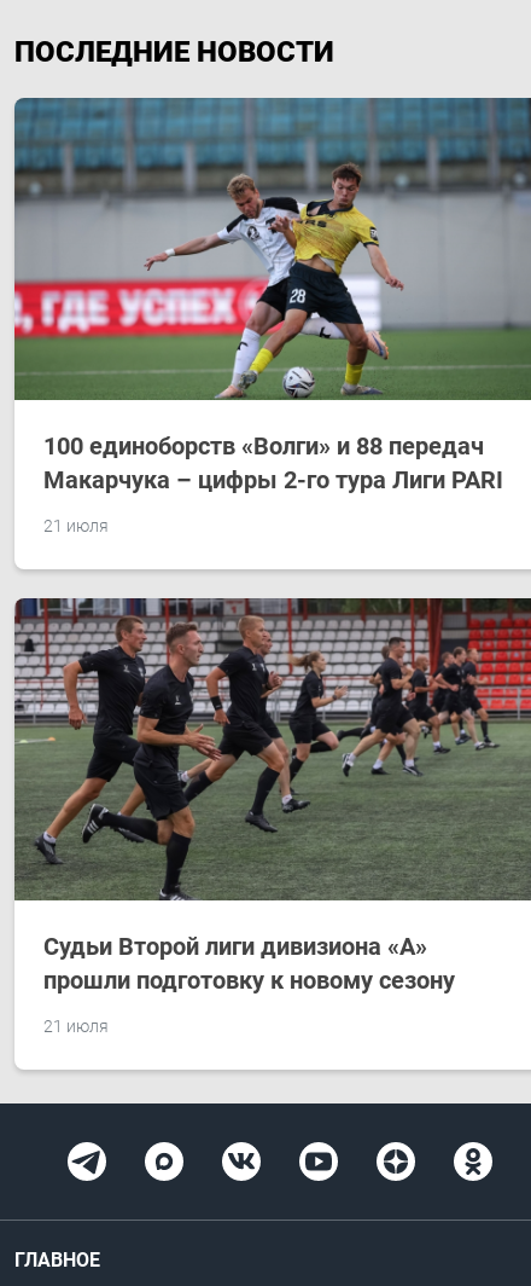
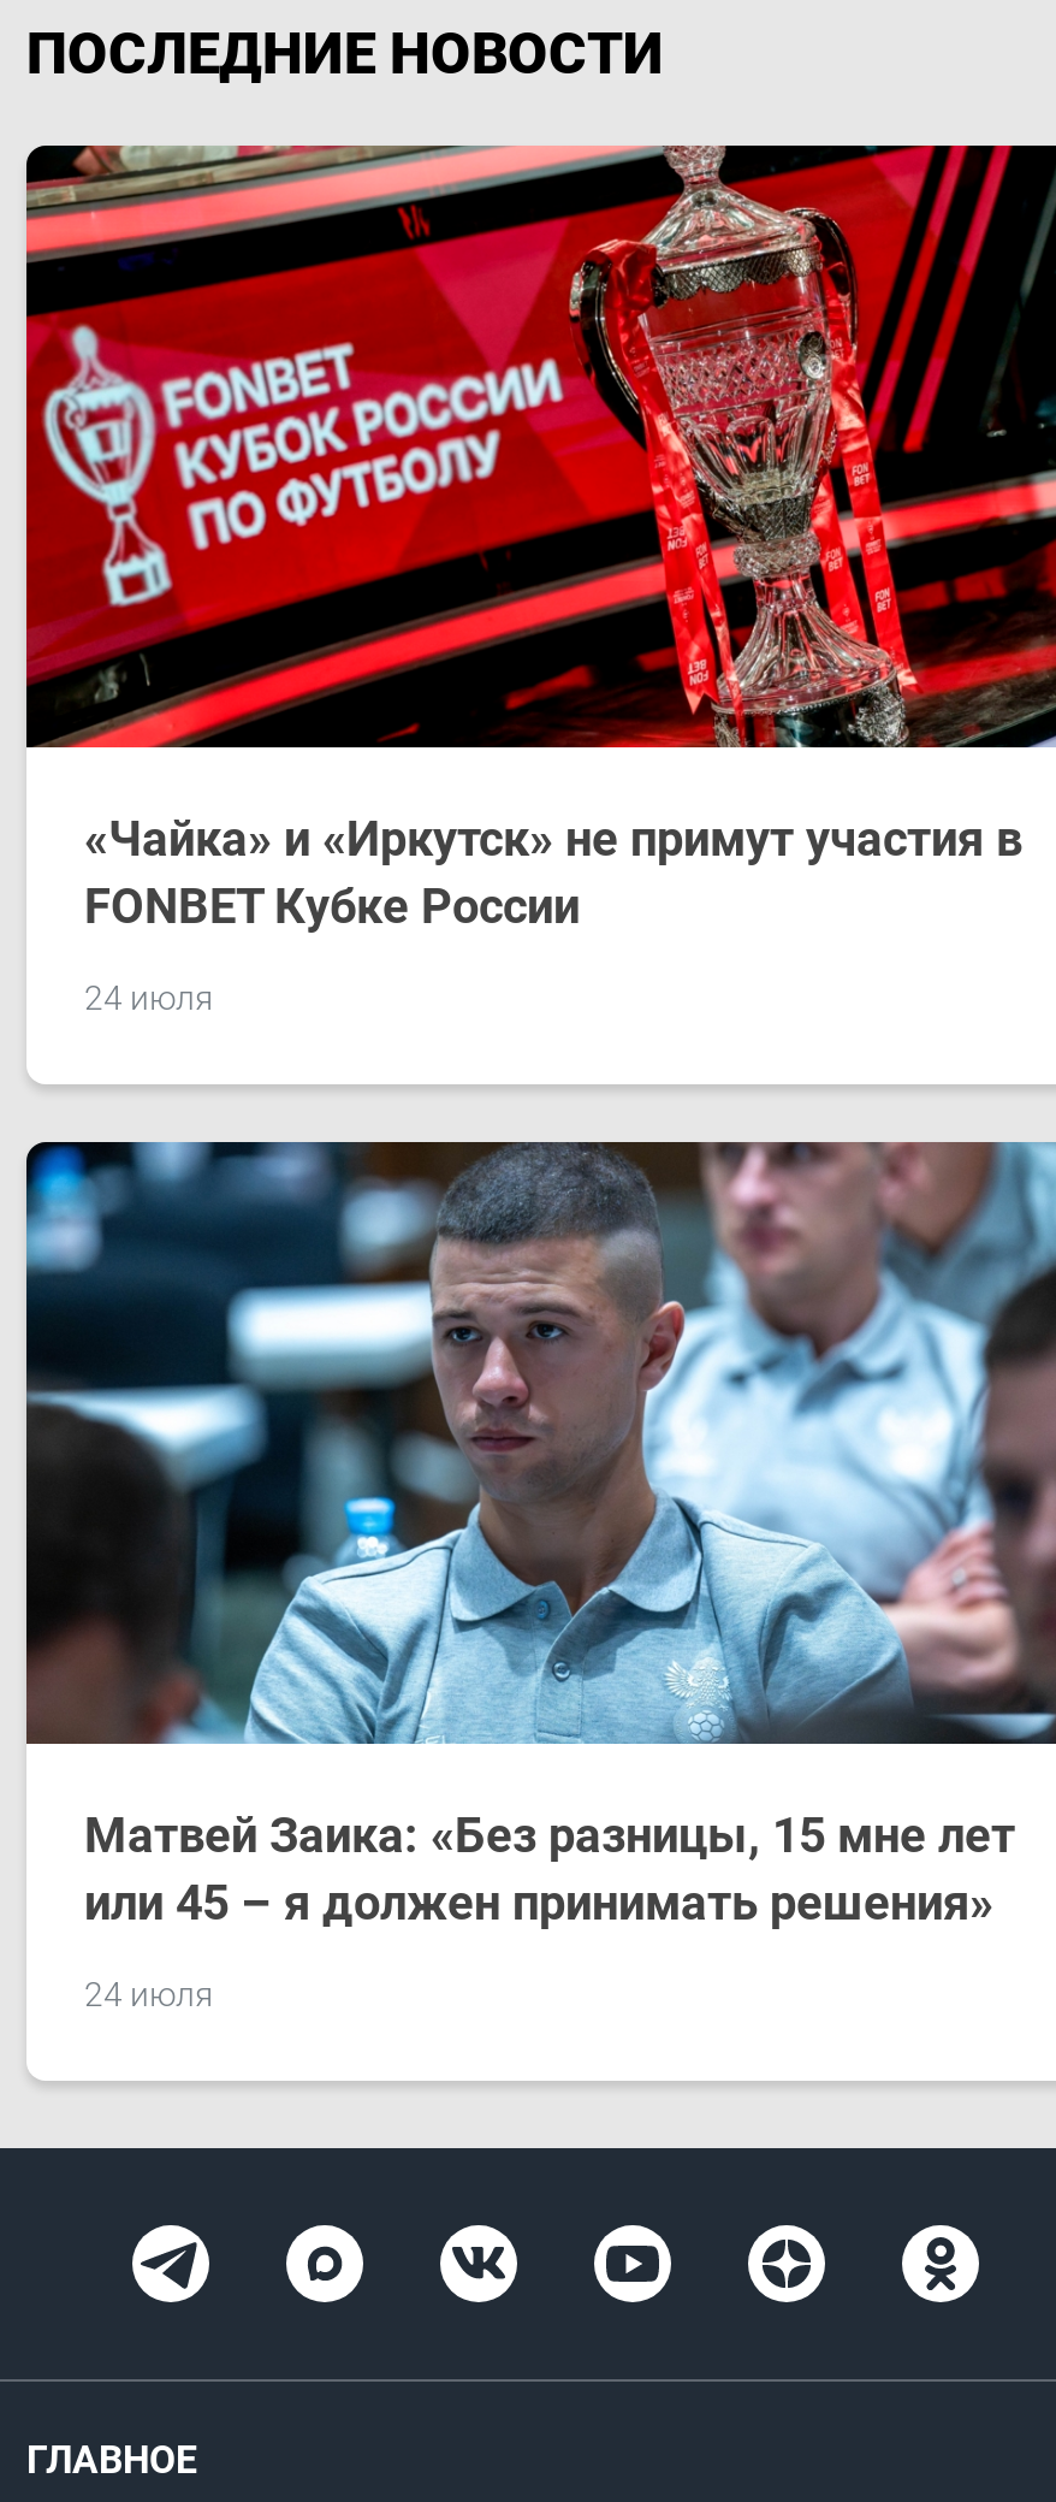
[13,97,527,494] [image] | 100 единоборств «Волги» и 88 передач | Макарчука – цифры 2-го тура Лиги PARI -> [24,143,1049,935] [image] | «Чайка» и «Иркутск» не примут участия в | FONBET Кубке России
[43,516,109,535] 21 июля -> [84,978,214,1017] 24 июля
[13,597,527,995] [image] | Судьи Второй лиги дивизиона «А» | прошли подготовку к новому сезону -> [24,1140,1049,1932] [image] | Матвей Заика: «Без разницы, 15 мне лет | или 45 – я должен принимать решения»
[43,1016,109,1036] 21 июля -> [84,1975,214,2013] 24 июля

